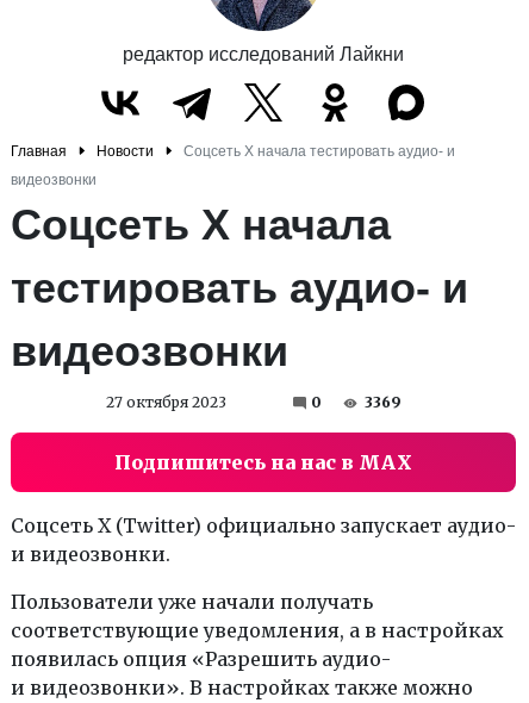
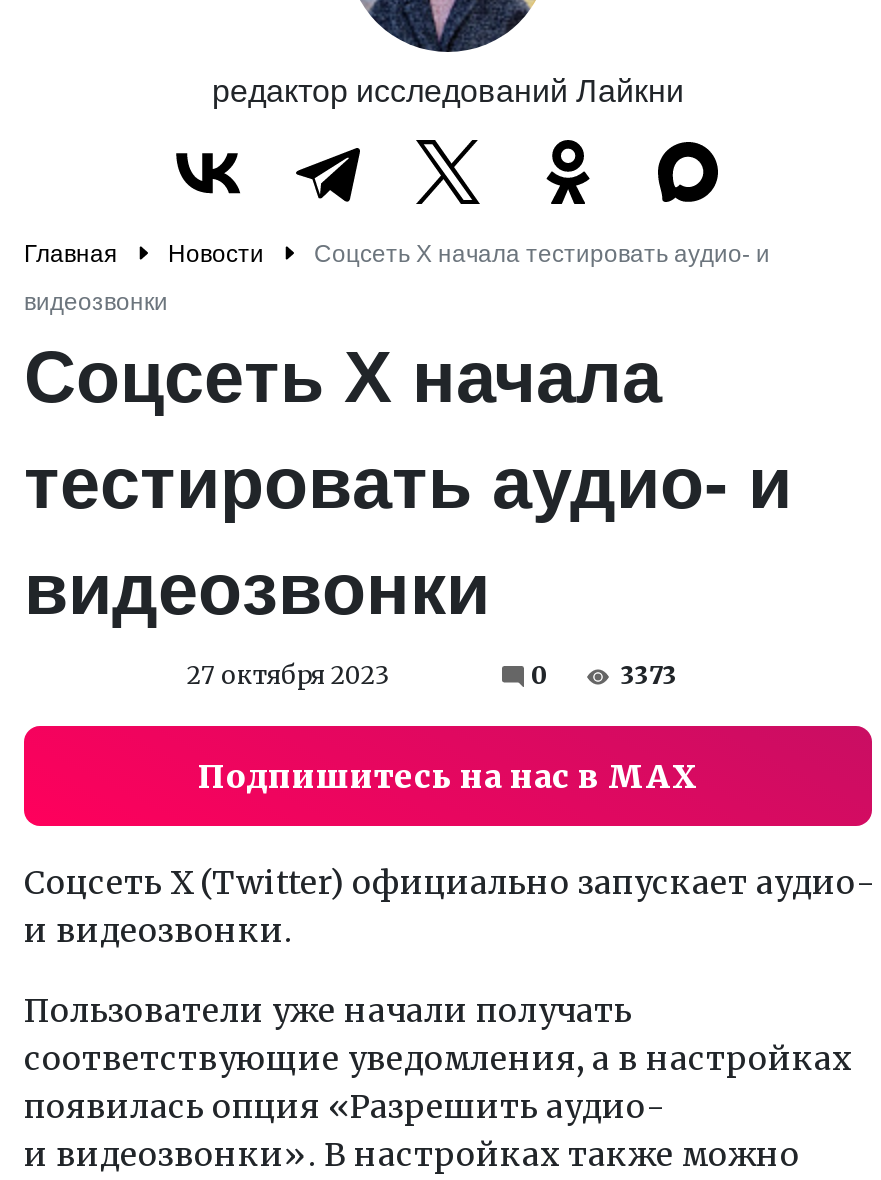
[365,393,402,411] 3369 -> [621,660,677,690] 3373

